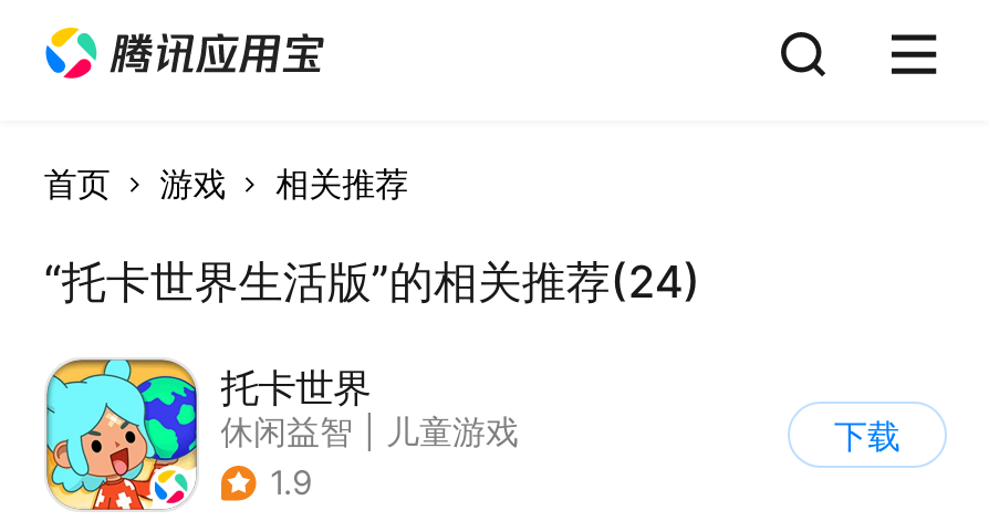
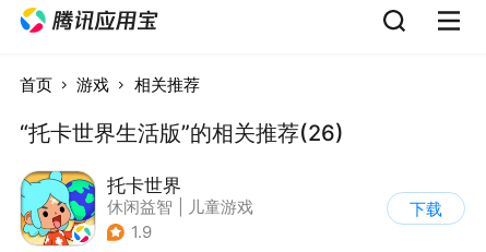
[44,254,701,308] “托卡世界生活版”的相关推荐(24) -> [20,119,344,146] “托卡世界生活版”的相关推荐(26)

